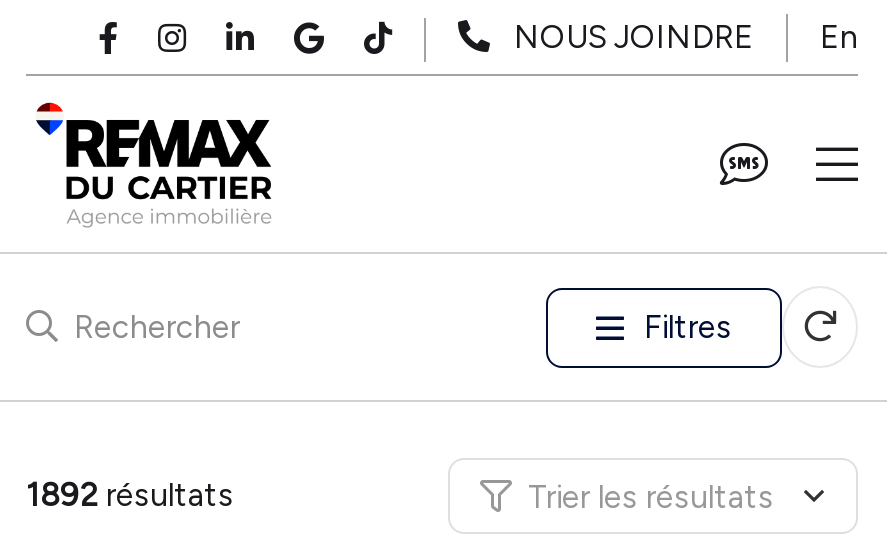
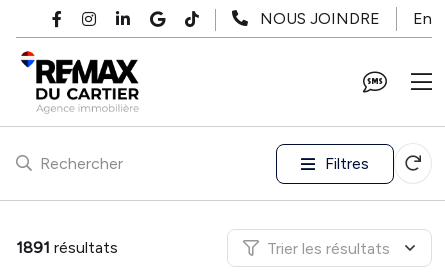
[26,476,234,514] 1892 résultats -> [16,238,118,257] 1891 résultats

